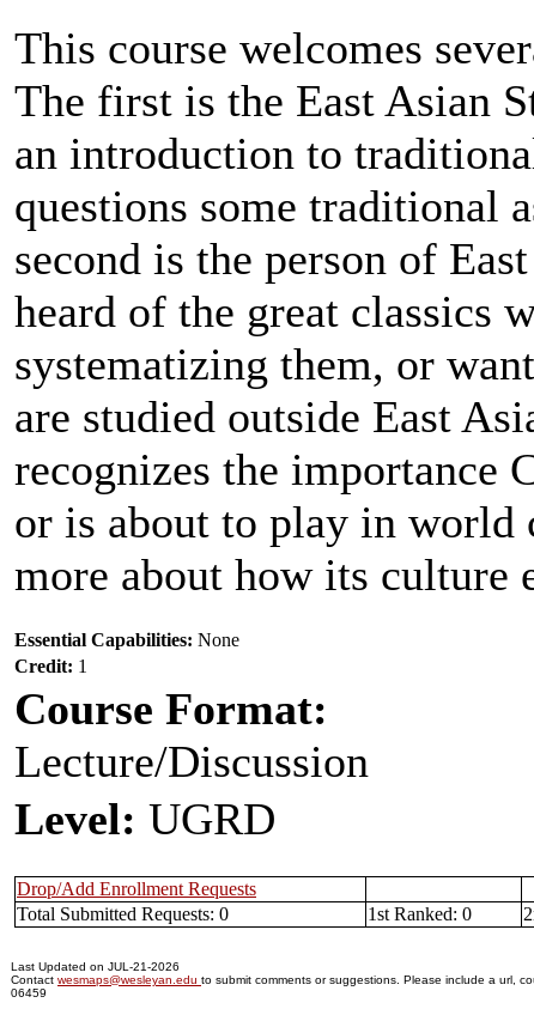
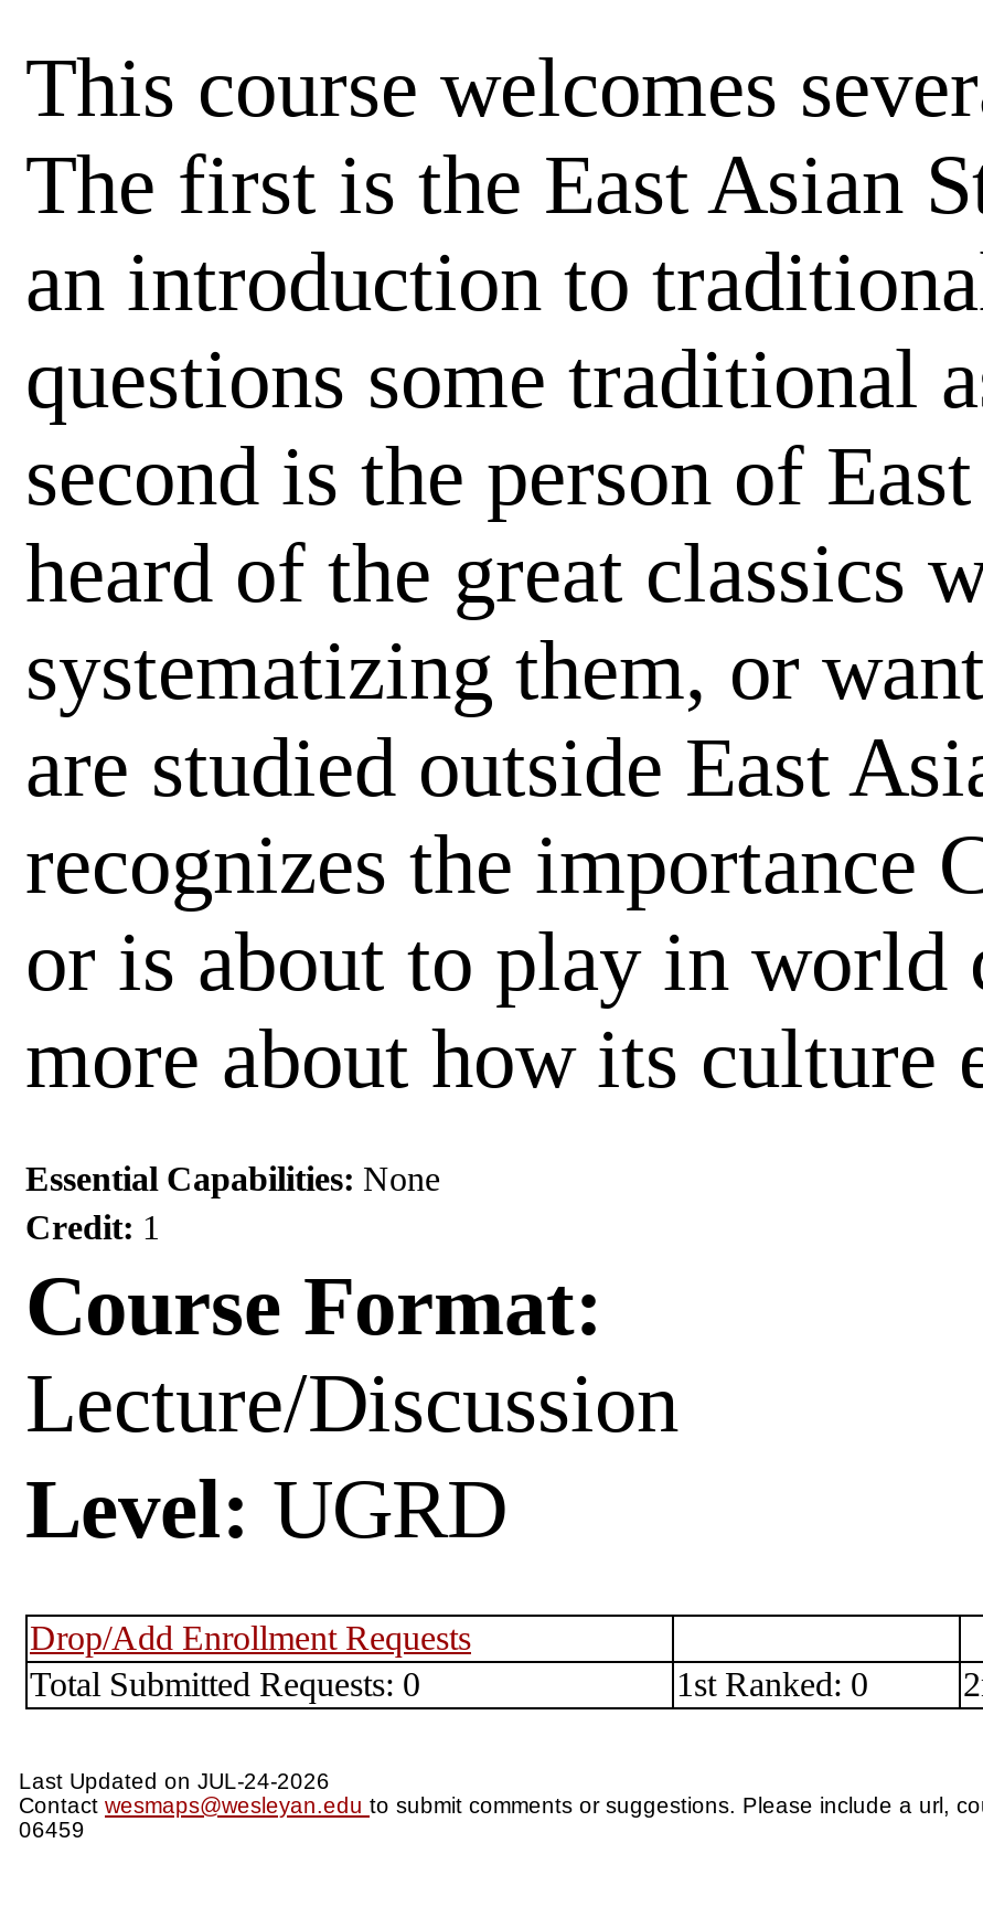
[11,960,180,973] Last Updated on JUL-21-2026 -> [19,1769,330,1793] Last Updated on JUL-24-2026

